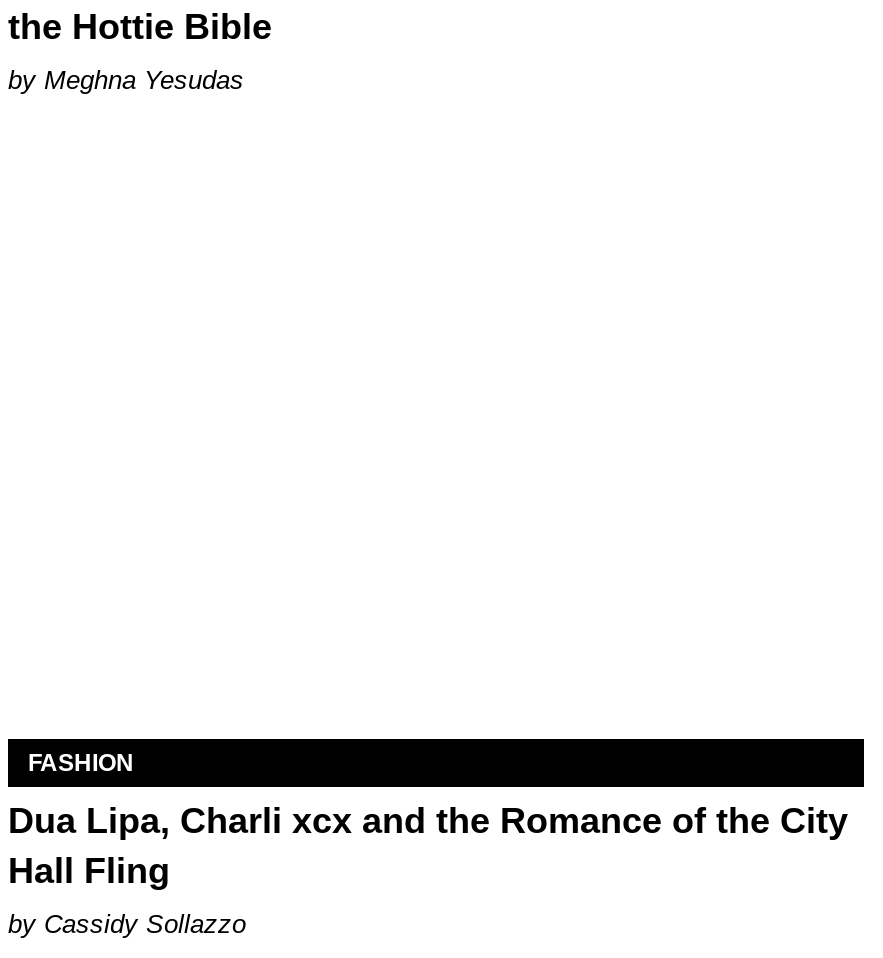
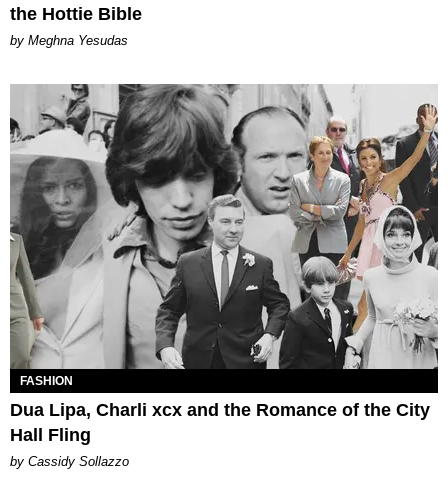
none -> [9,83,439,370] [image]

